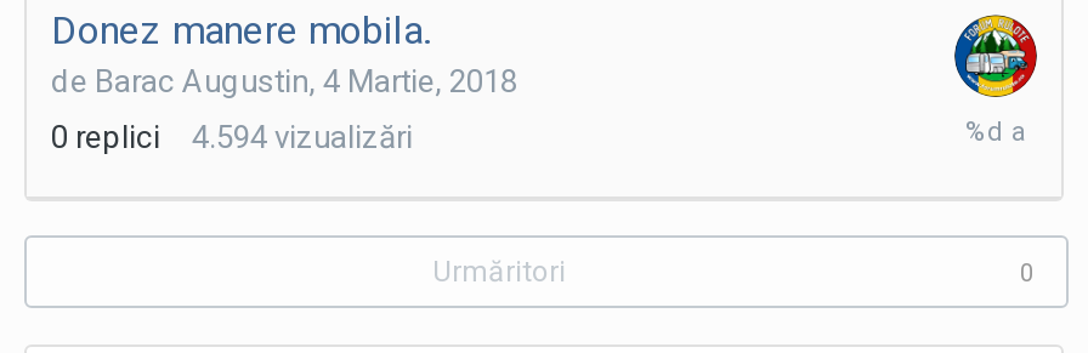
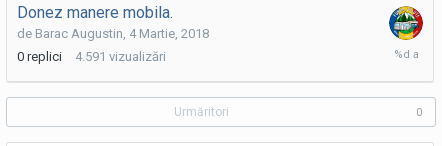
[51,120,413,156] 0 replici 4.594 vizualizări -> [17,49,166,64] 0 replici 4.591 vizualizări

